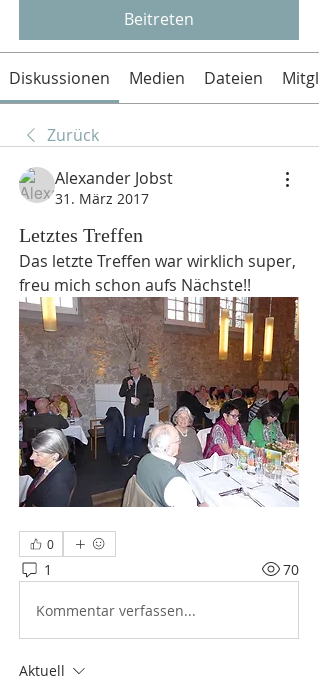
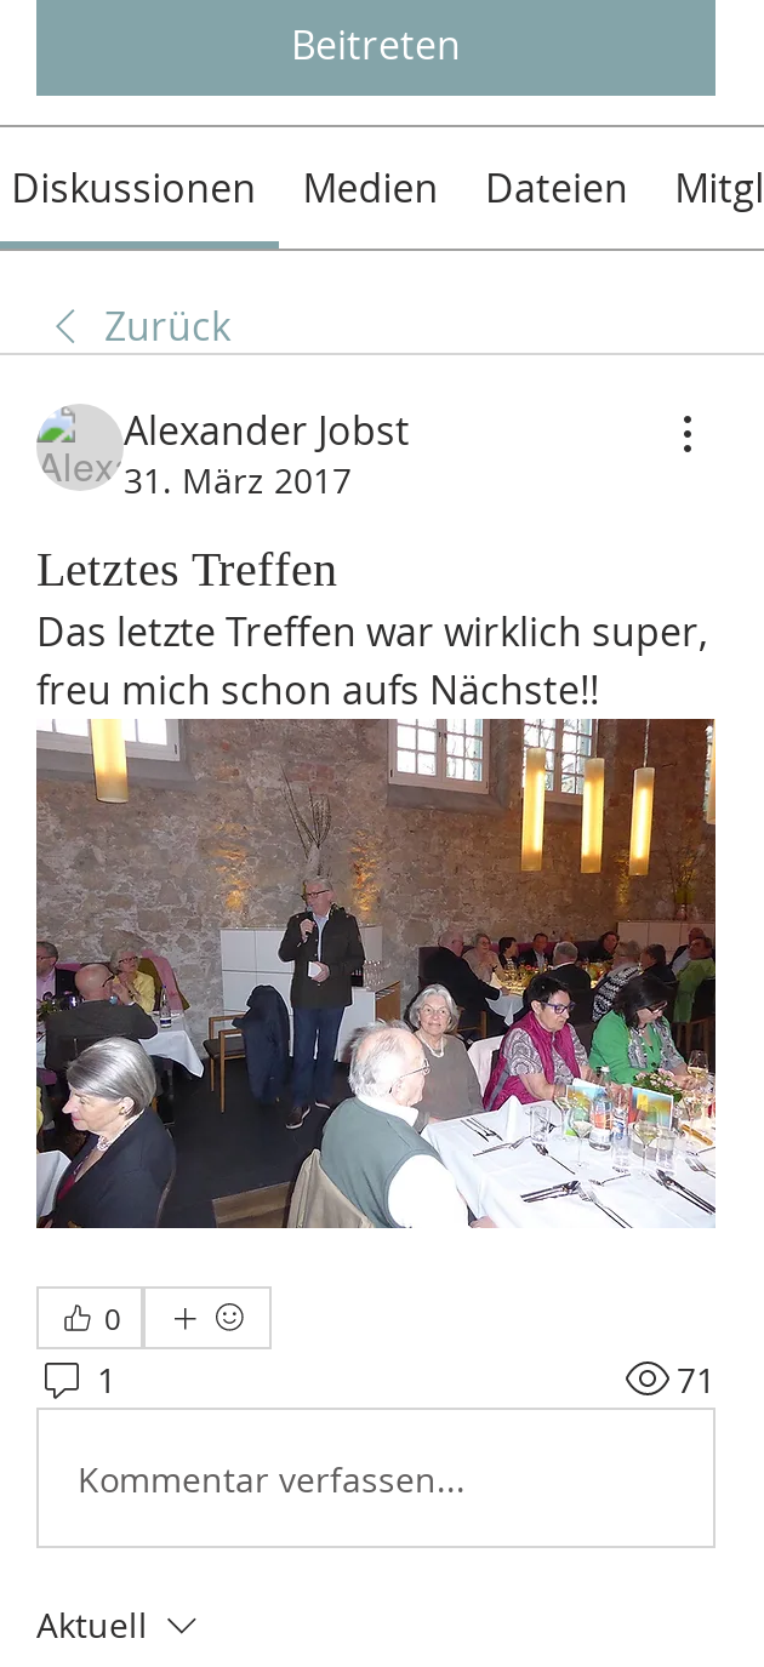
[283,559,299,578] 70 -> [677,1355,715,1401] 71

